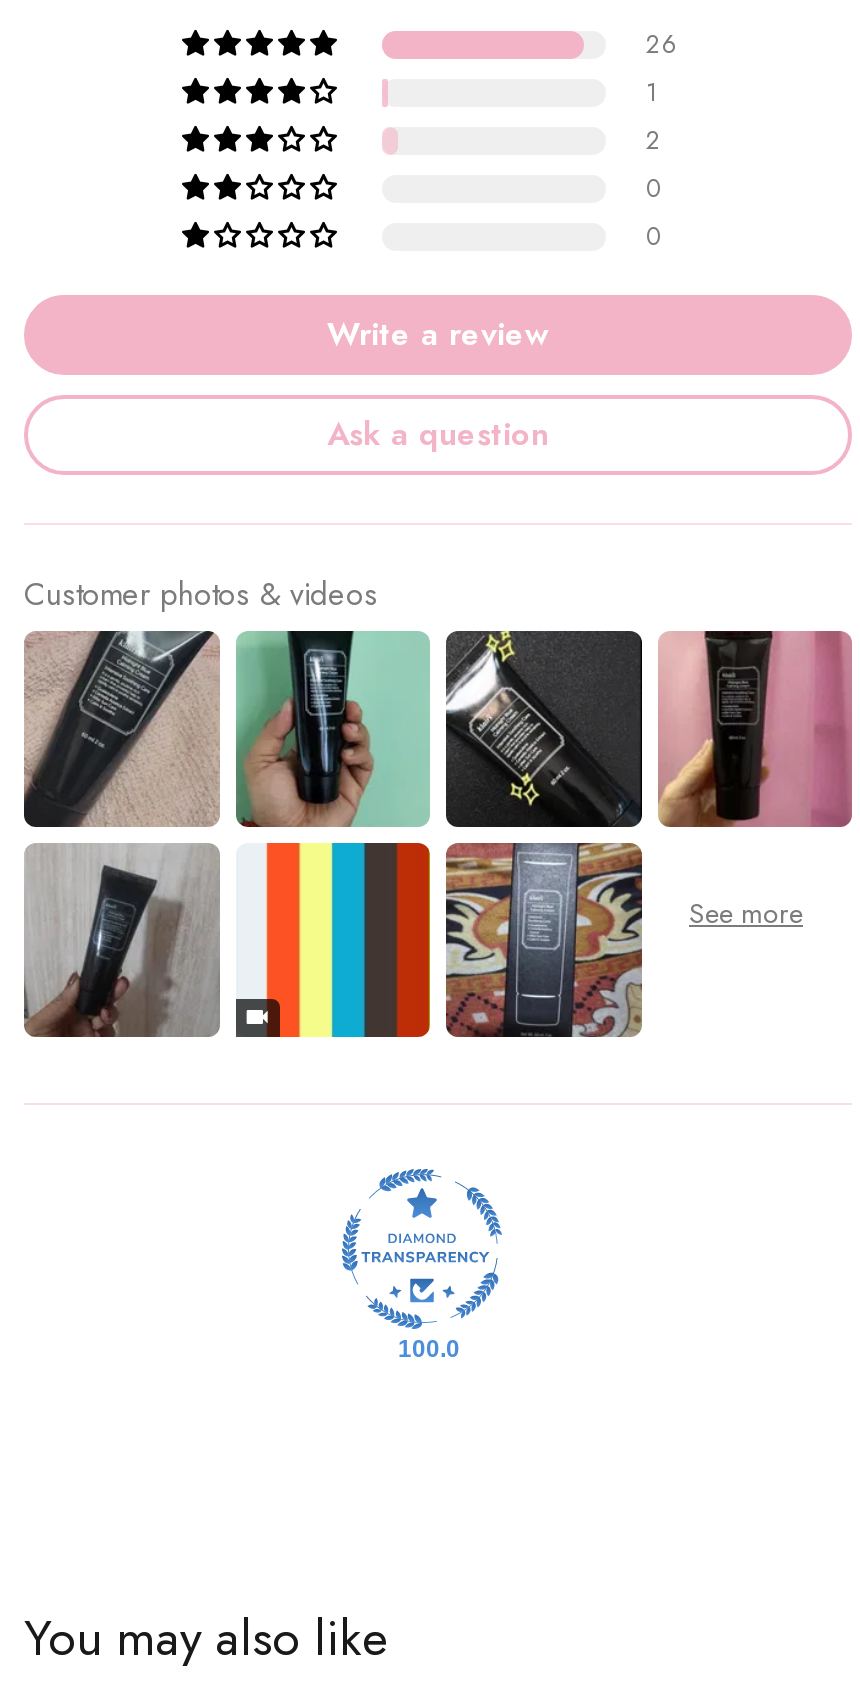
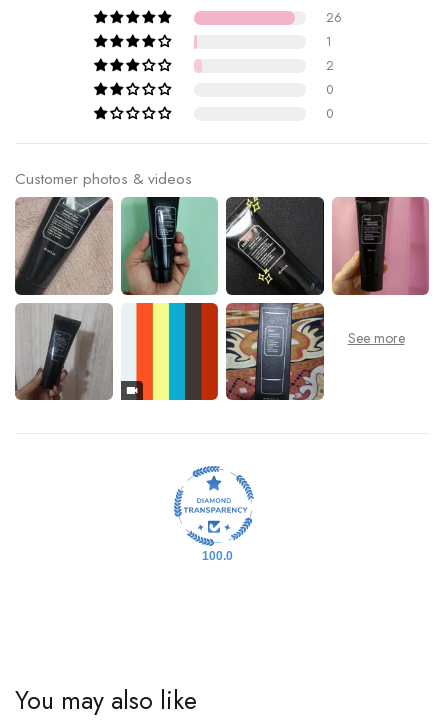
[327,311,549,457] Write a review | Ask a question -> none

